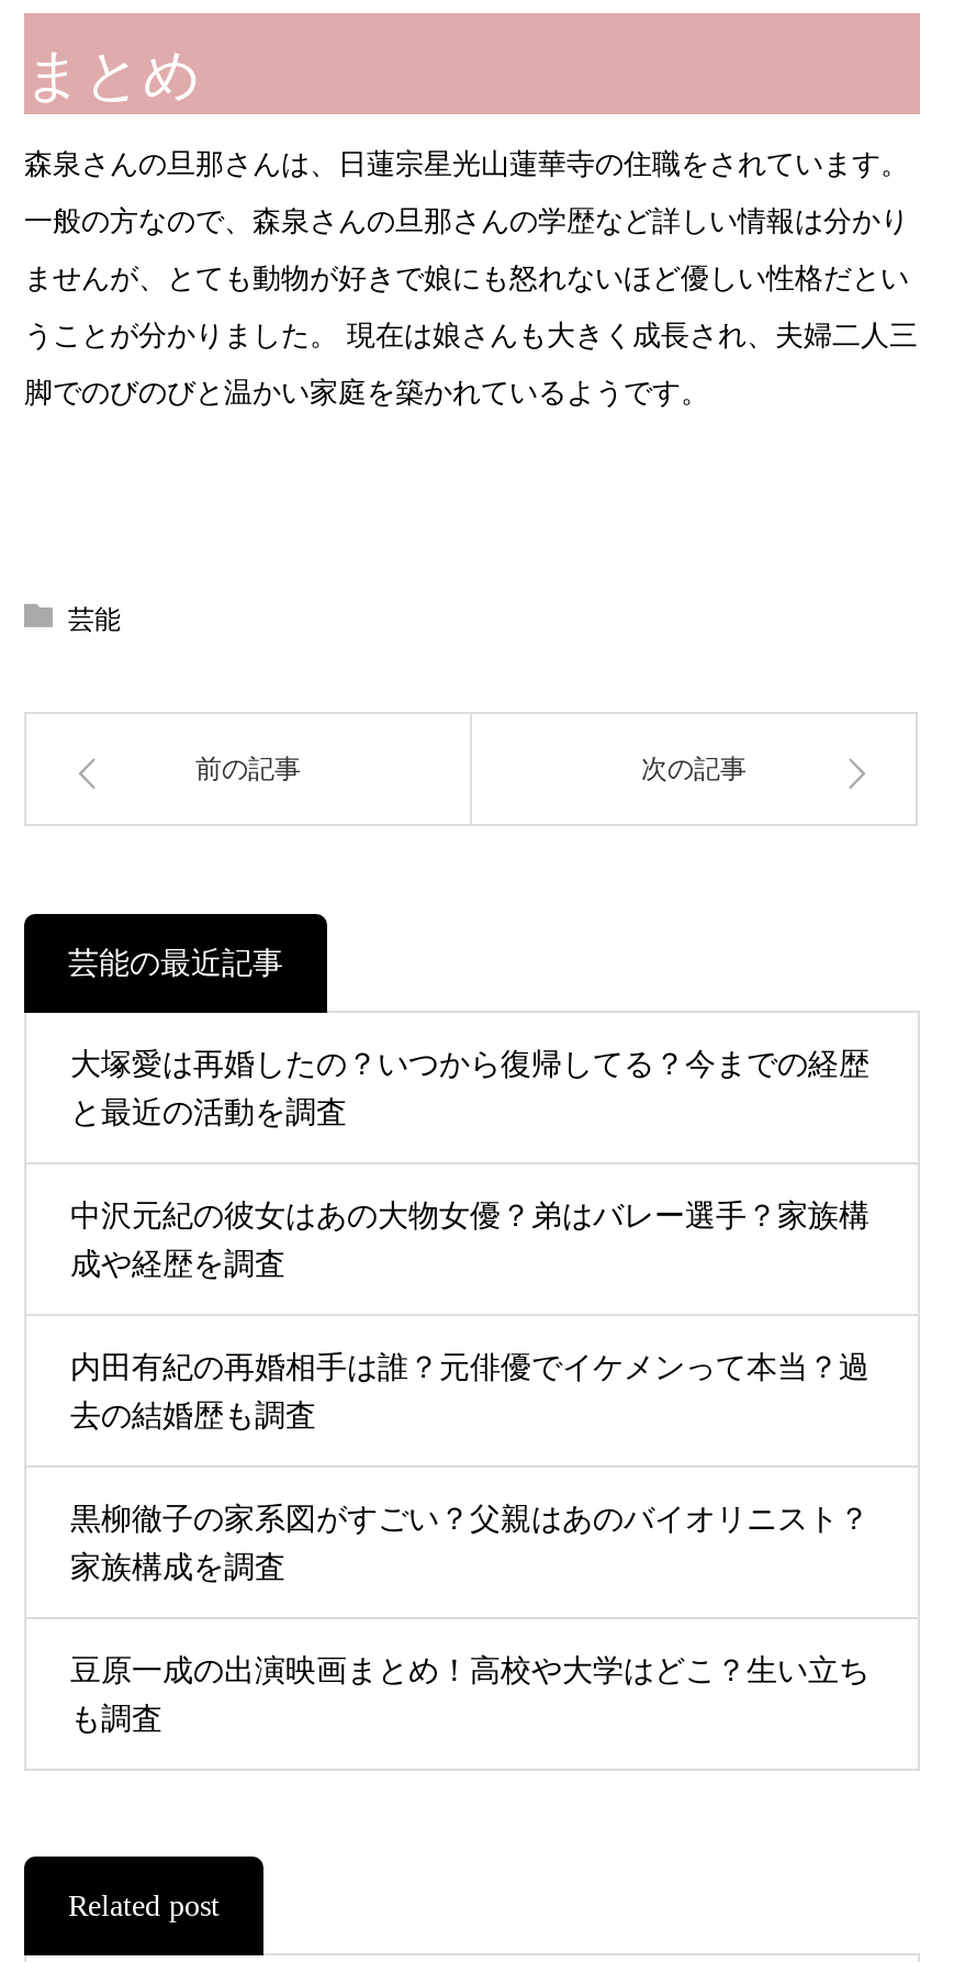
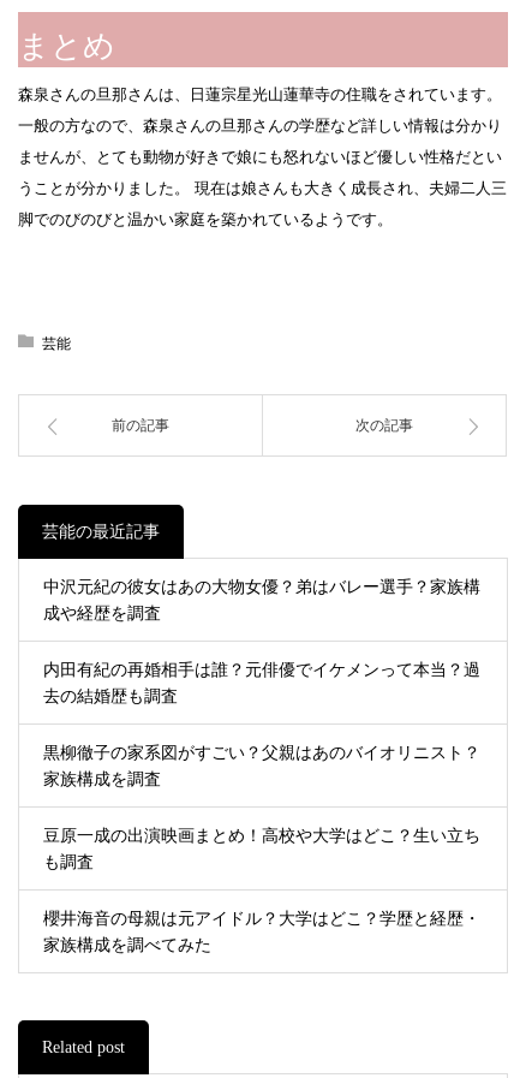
[70,1047,869,1131] 大塚愛は再婚したの？いつから復帰してる？今までの経歴 | と最近の活動を調査 -> none
moved [70,1199,869,1737] -> [43,576,480,871]: 中沢元紀の彼女はあの大物女優？弟はバレー選手？家族構 | 内田有紀の再婚相手は誰？元俳優でイケメンって本当？過 | 去の結婚歴も調査 | 黒柳徹子の家系図がすごい？父親はあのバイオリニスト？ | 家族構成を調査 | 豆原一成の出演映画まとめ！高校や大学はどこ？生い立ち | も調査
none -> [43,908,480,954] 櫻井海音の母親は元アイドル？大学はどこ？学歴と経歴・ | 家族構成を調べてみた

